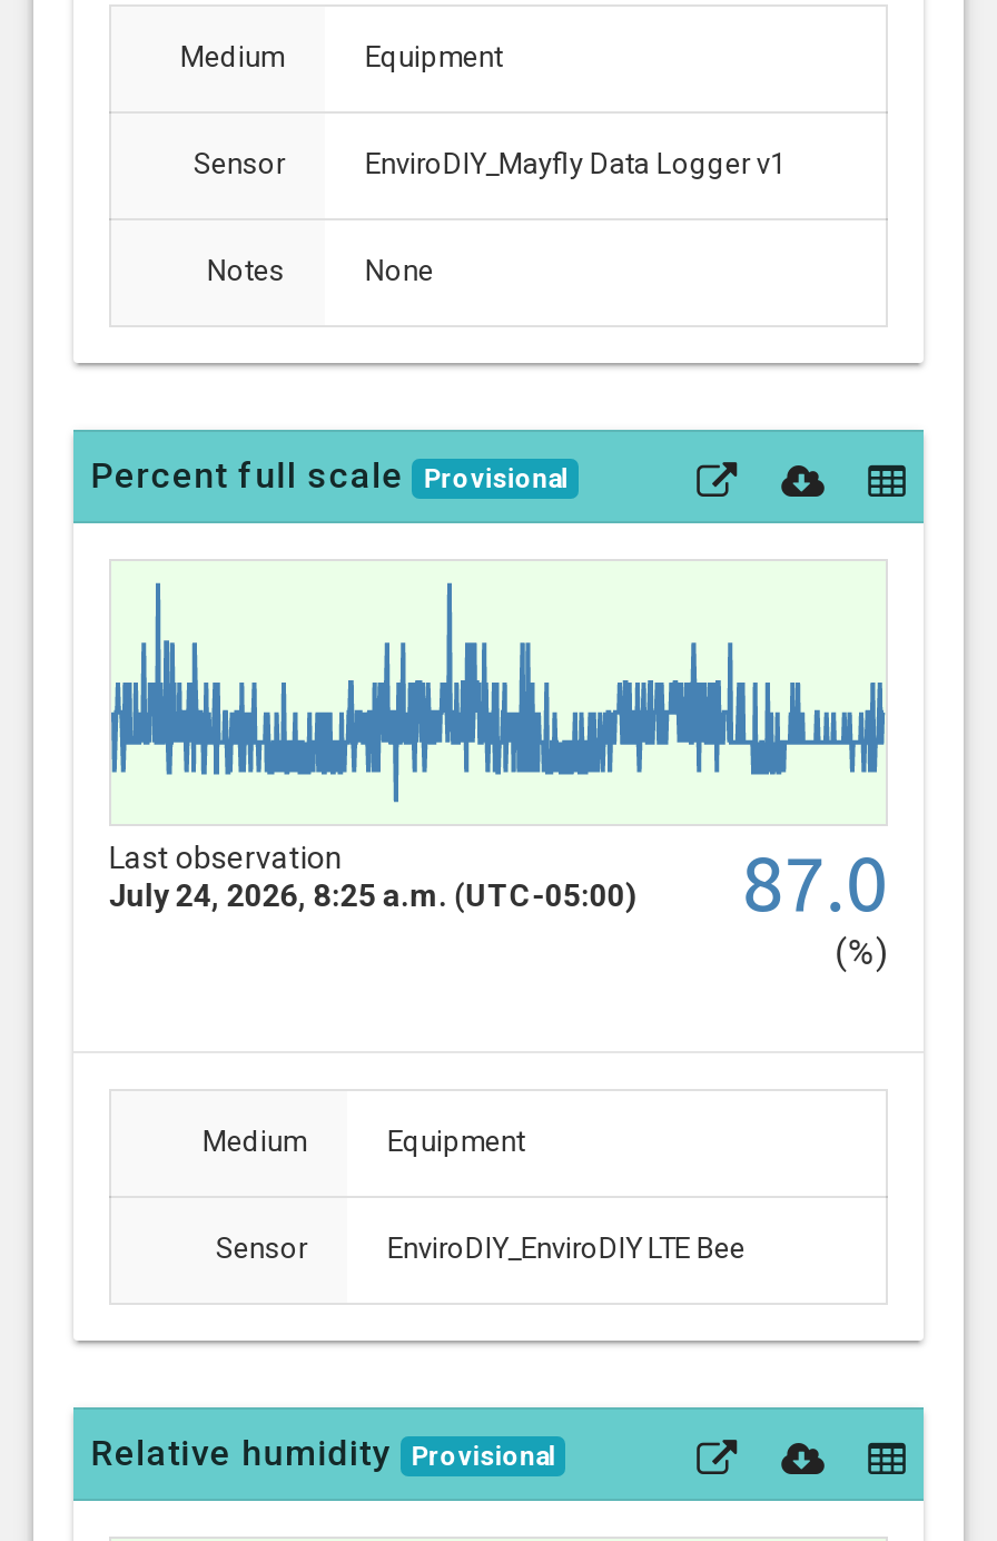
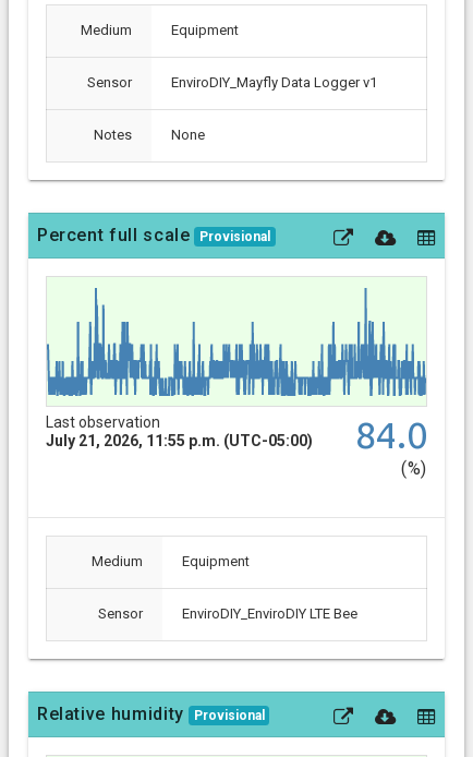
[111,581,888,924] [image] | 87.0 -> [46,287,427,455] [image] | 84.0
[109,878,636,913] July 24, 2026, 8:25 a.m. (UTC-05:00) -> [46,432,313,450] July 21, 2026, 11:55 p.m. (UTC-05:00)

